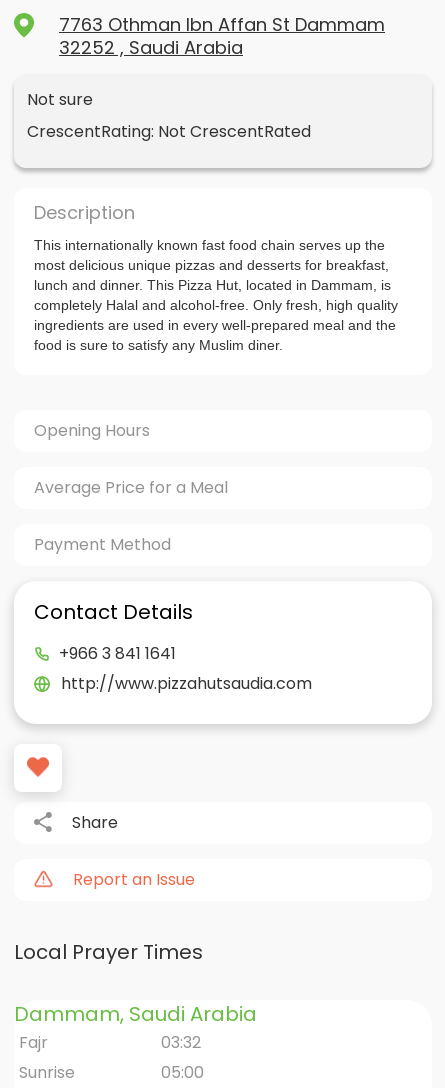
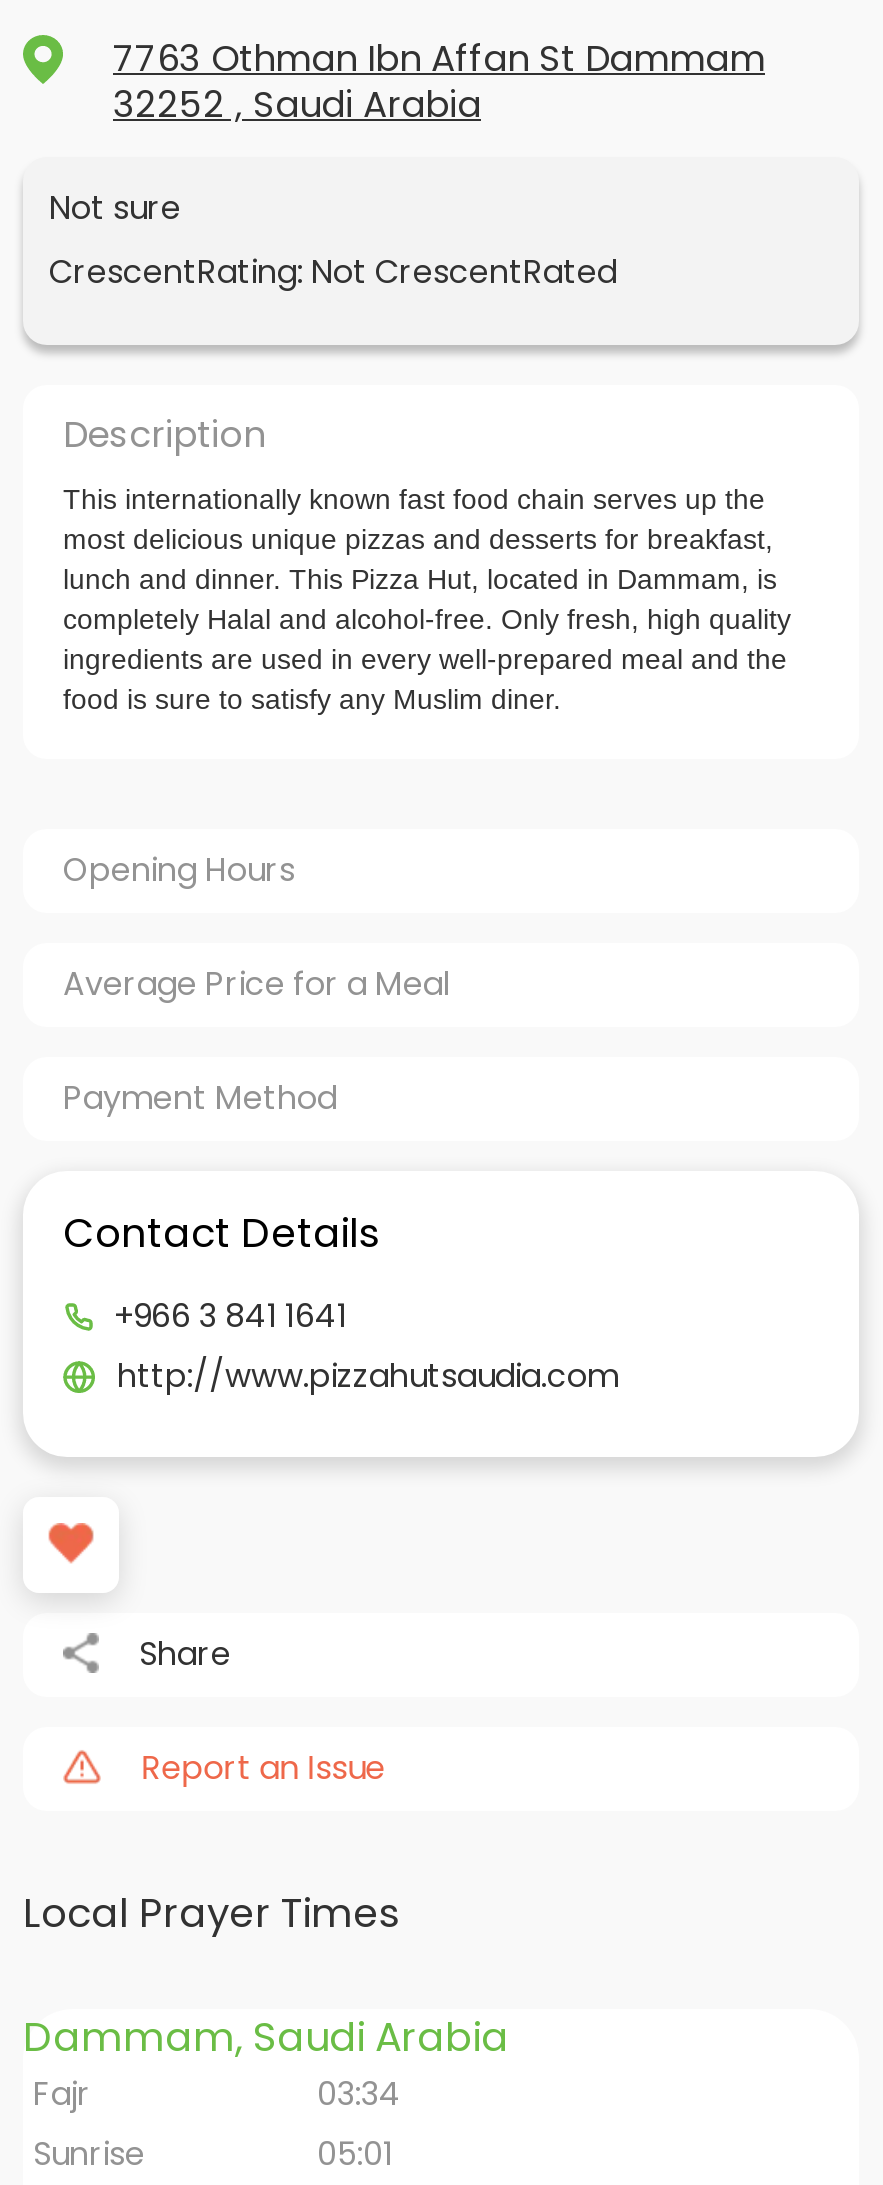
[161,1031,201,1054] 03:32 -> [317,2071,401,2117] 03:34
[161,1061,204,1084] 05:00 -> [317,2131,393,2177] 05:01

